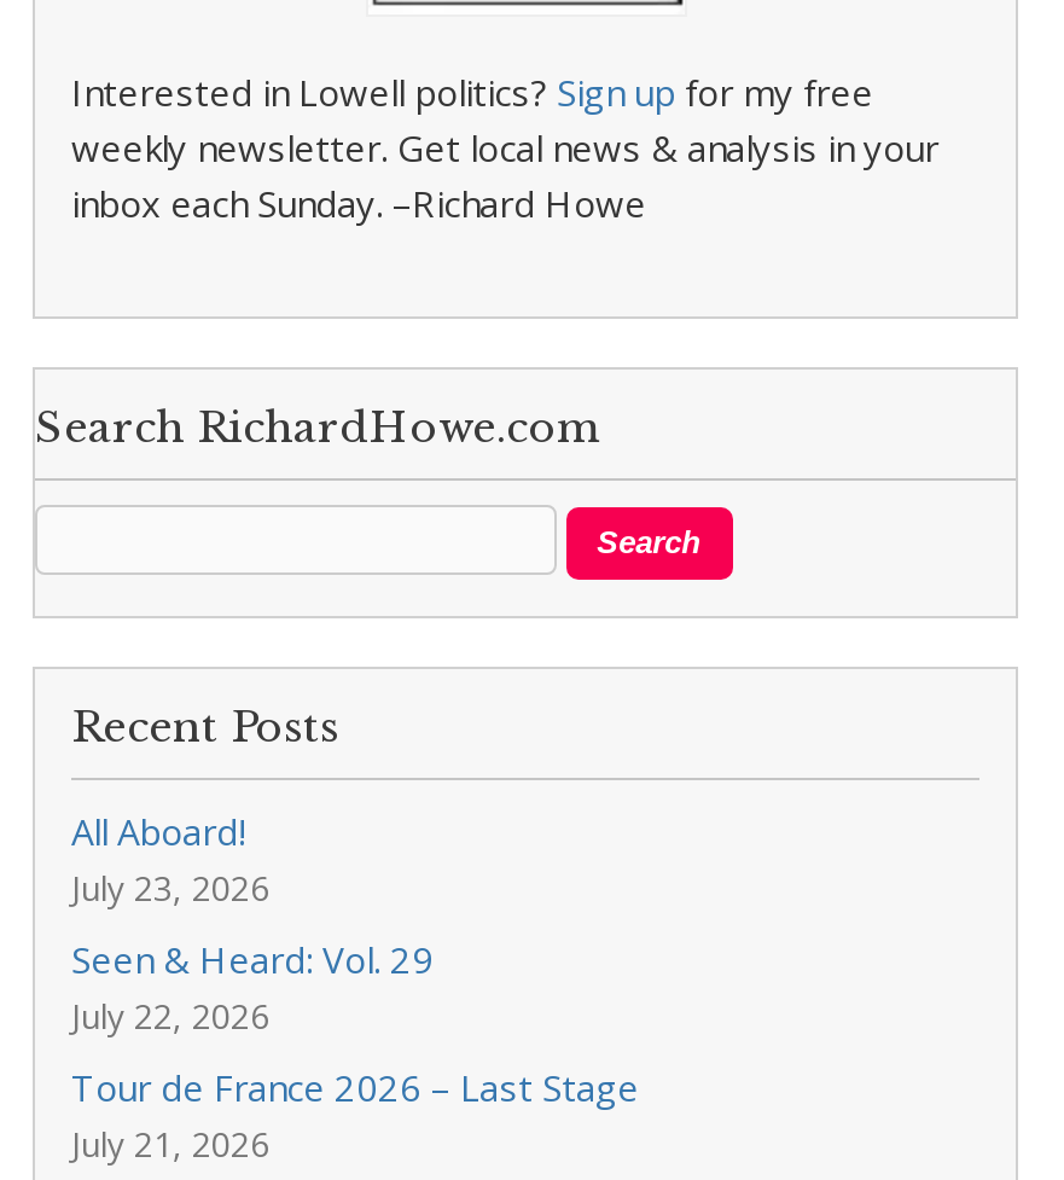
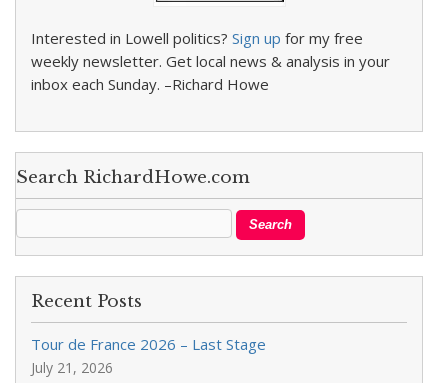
[71,807,434,1039] All Aboard! | July 23, 2026 | Seen & Heard: Vol. 29 | July 22, 2026 -> none

